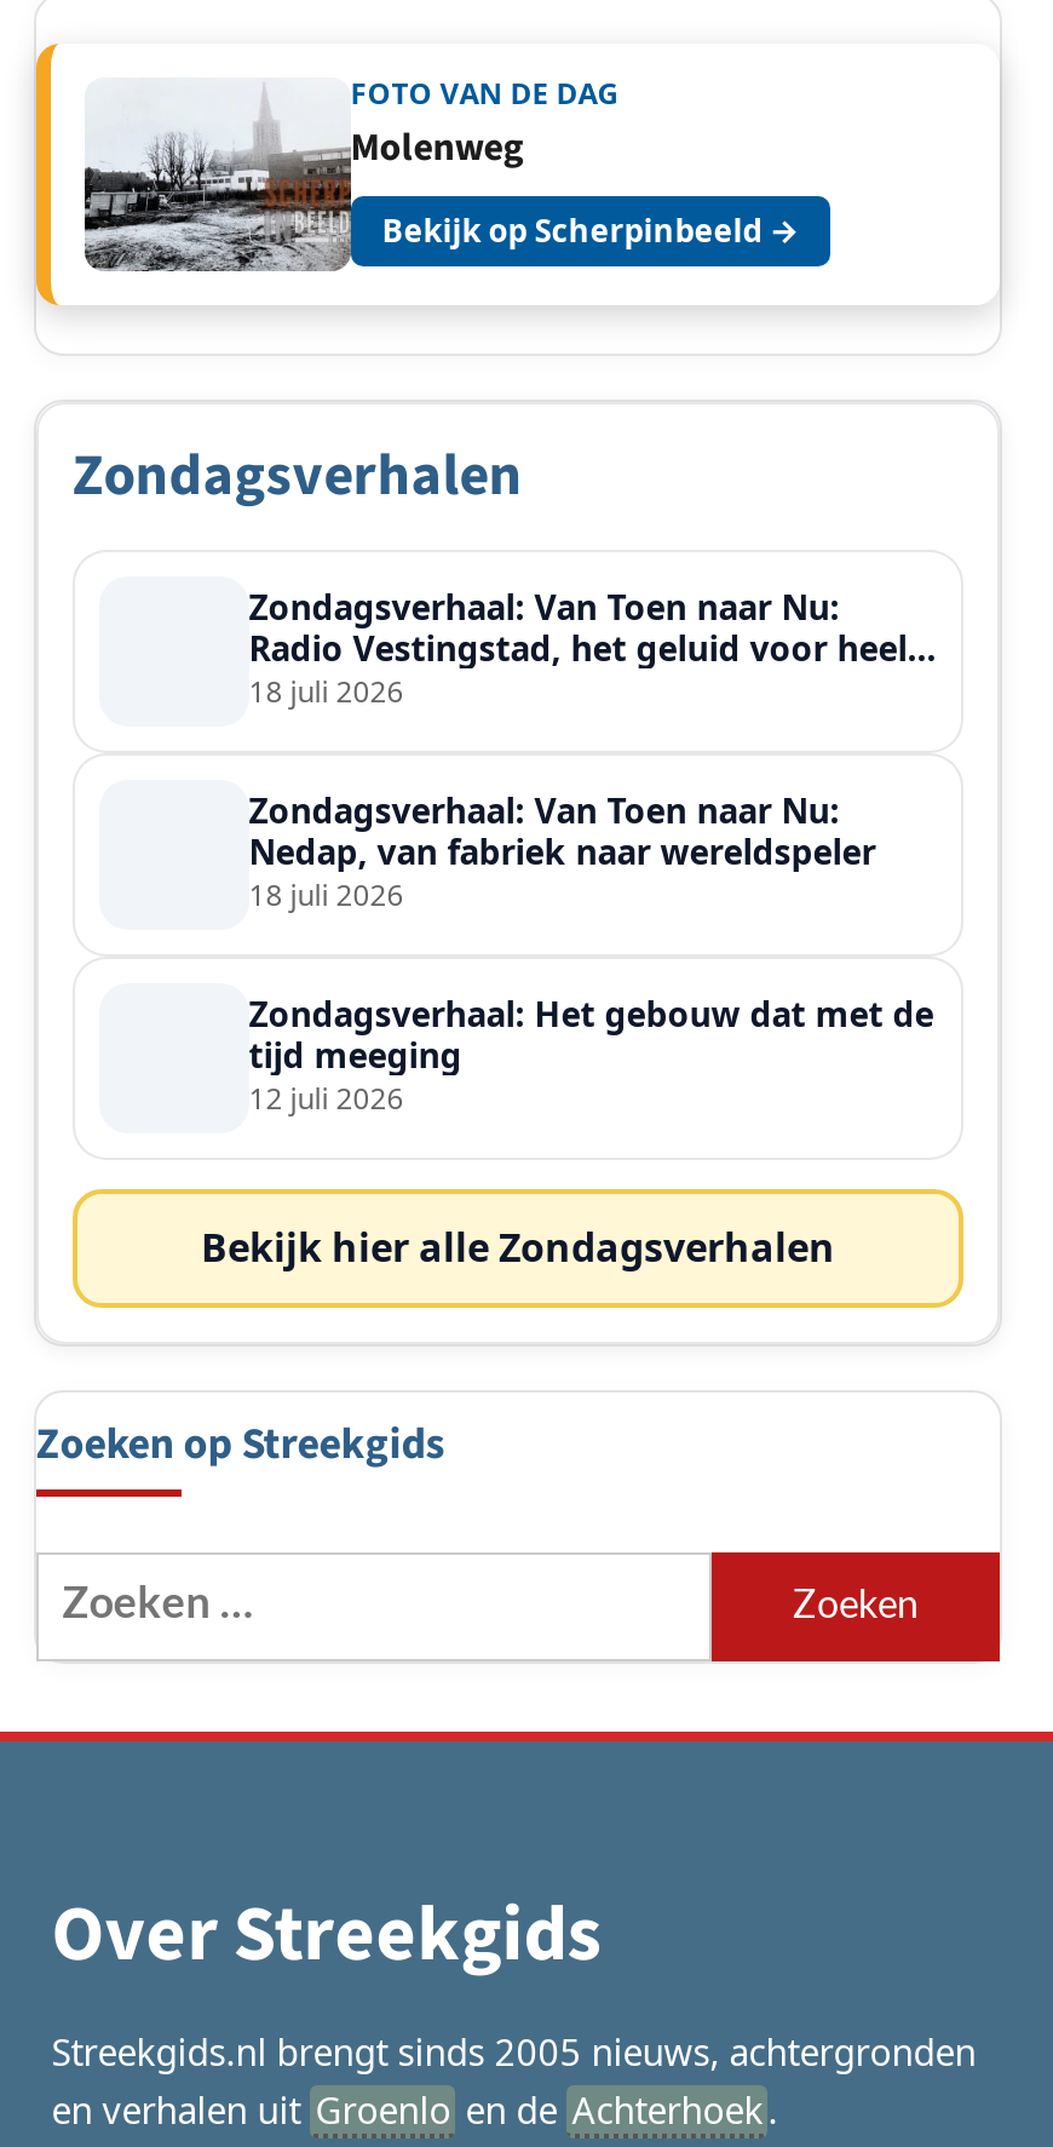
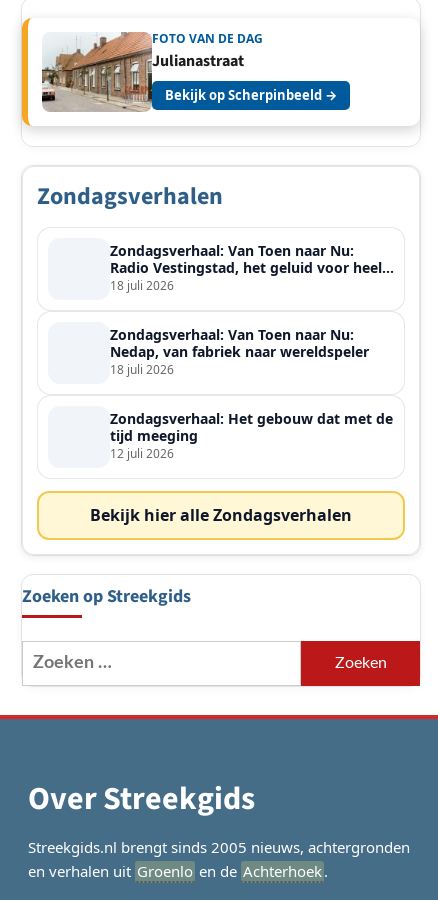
[82,78,525,271] [image] | Molenweg -> [41,31,244,112] [image] | Julianastraat

